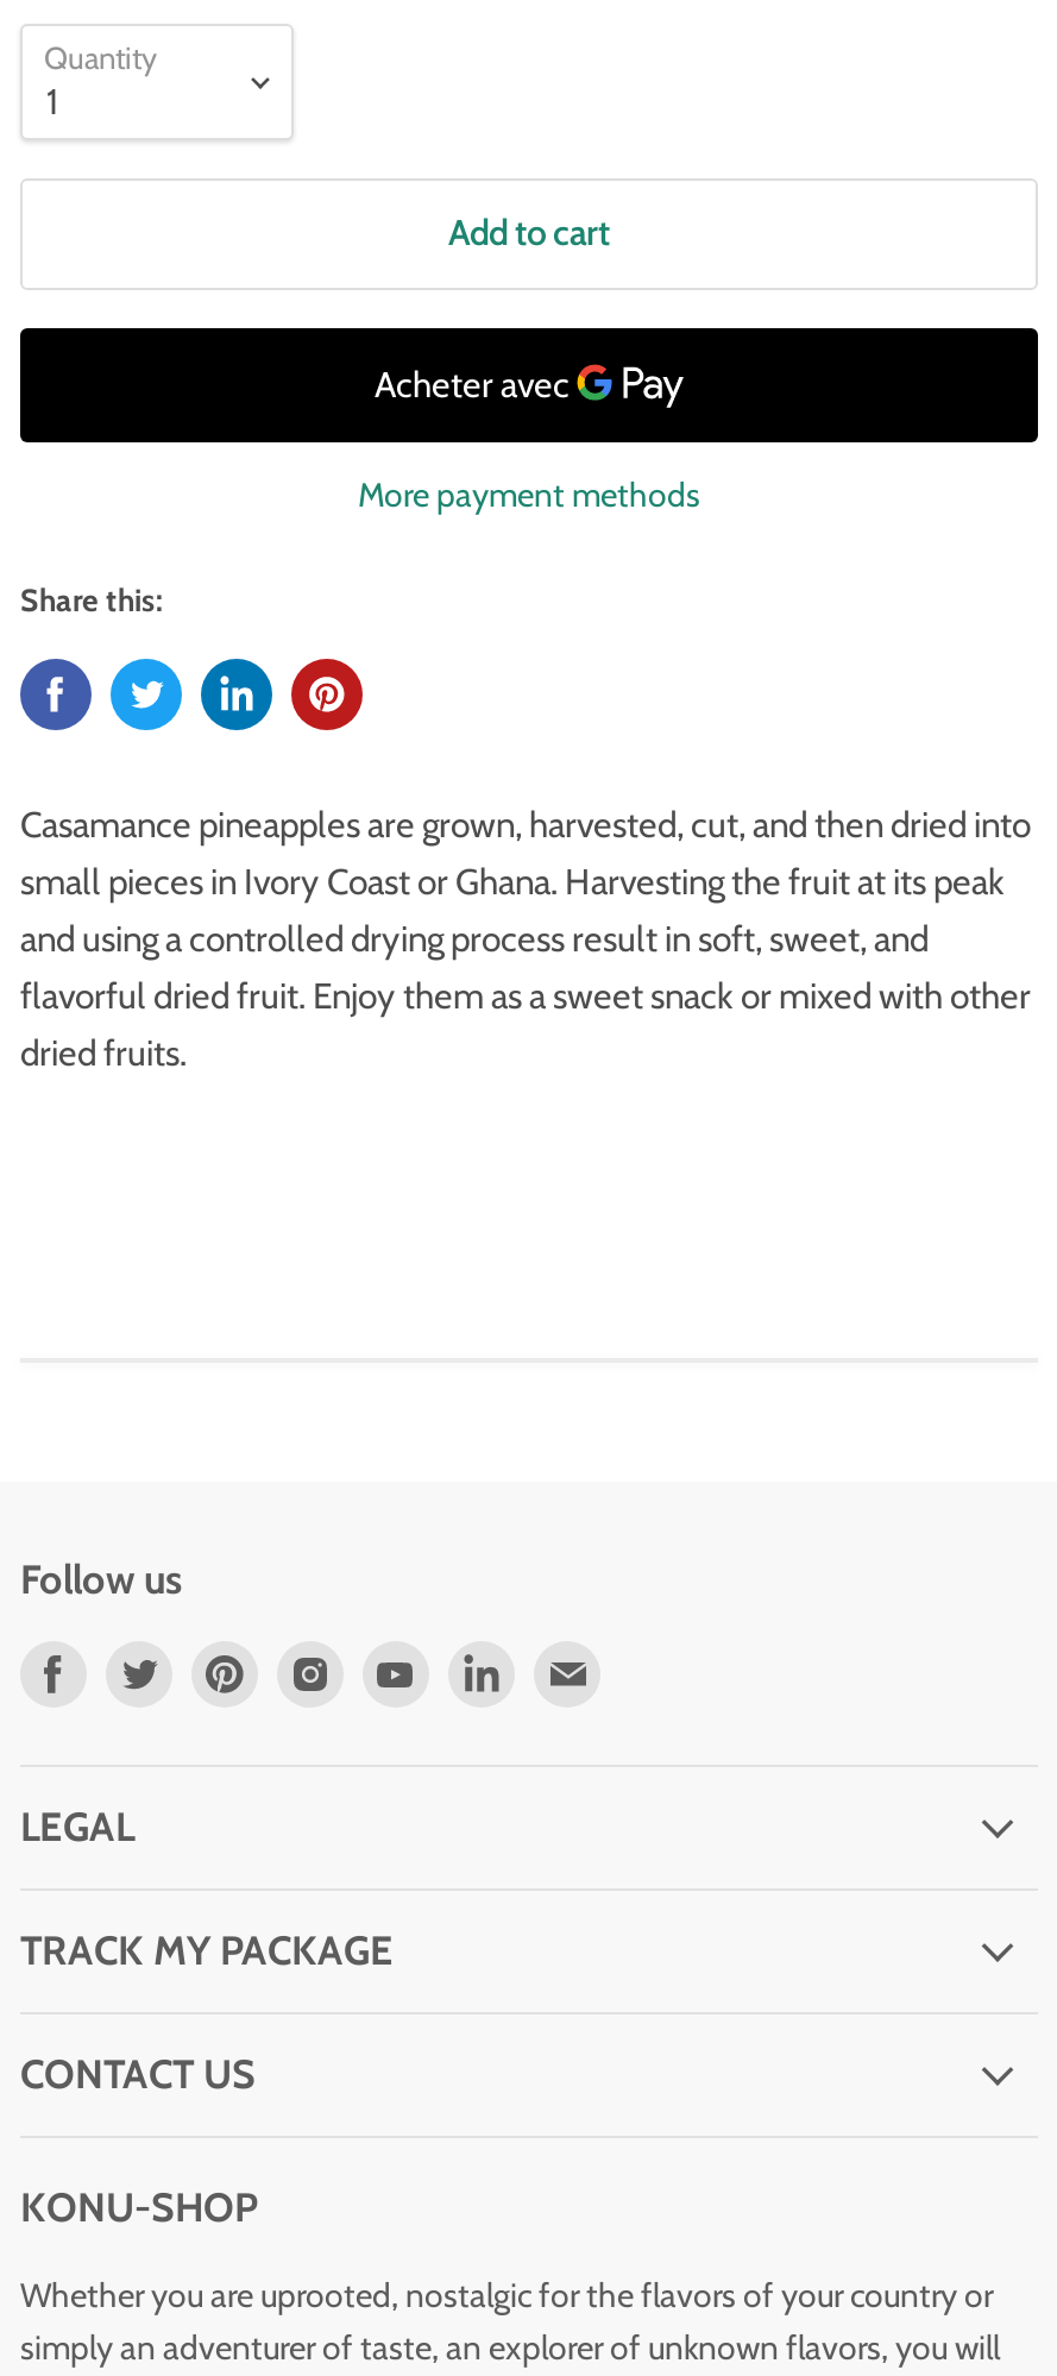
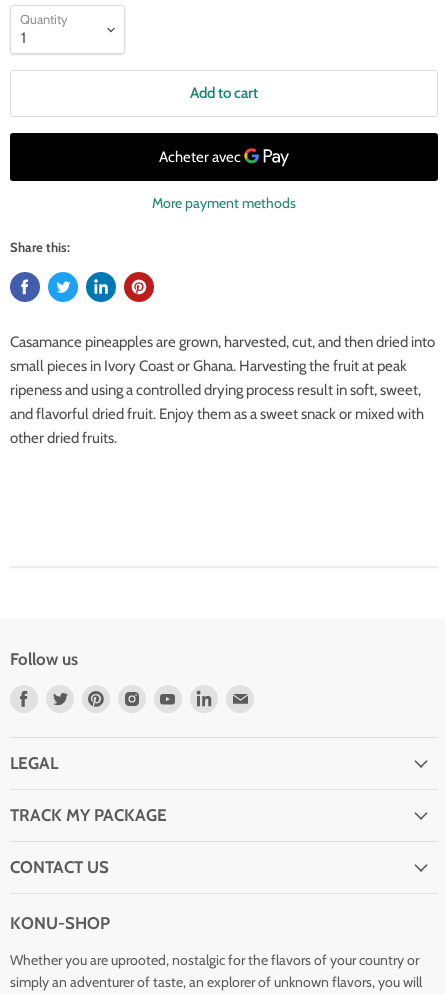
[20,862,1031,1076] small pieces in Ivory Coast or Ghana. Harvesting the fruit at its peak | and using a controlled drying process result in soft, sweet, and | flavorful dried fruit. Enjoy them as a sweet snack or mixed with other | dried fruits. -> [10,357,424,447] small pieces in Ivory Coast or Ghana. Harvesting the fruit at peak | ripeness and using a controlled drying process result in soft, sweet, | and flavorful dried fruit. Enjoy them as a sweet snack or mixed with | other dried fruits.

